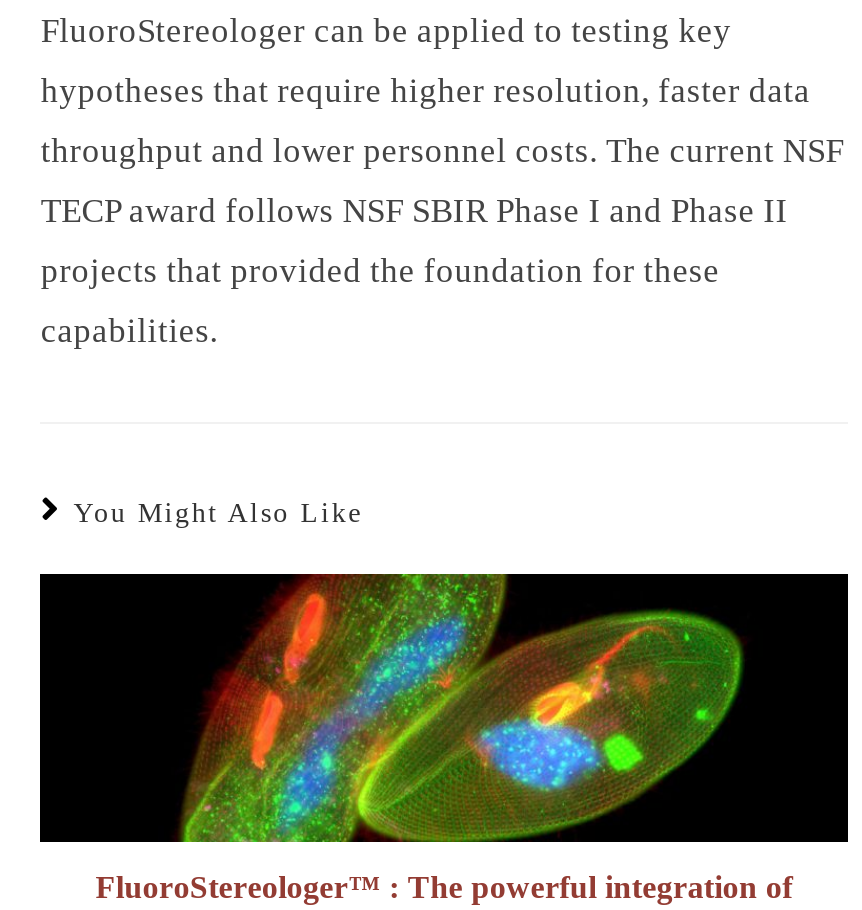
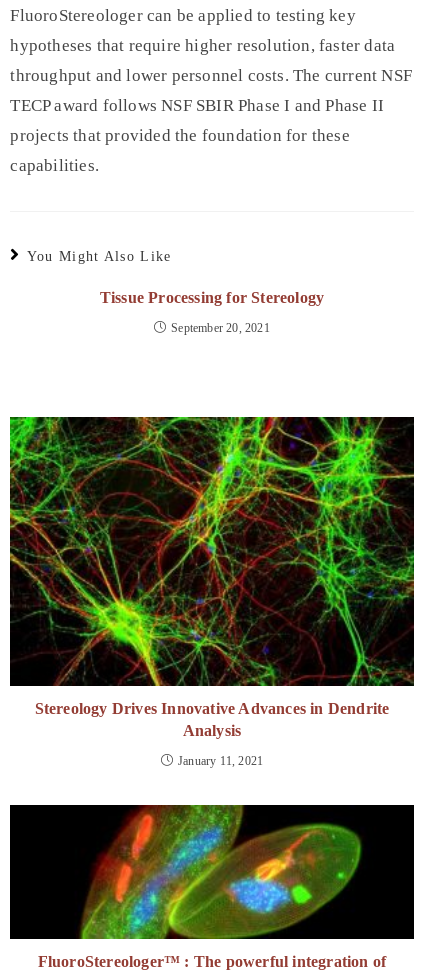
none -> [9,416,415,768] [image] | Stereology Drives Innovative Advances in Dendrite | Analysis | January 11, 2021
none -> [100,289,324,335] Tissue Processing for Stereology | September 20, 2021

